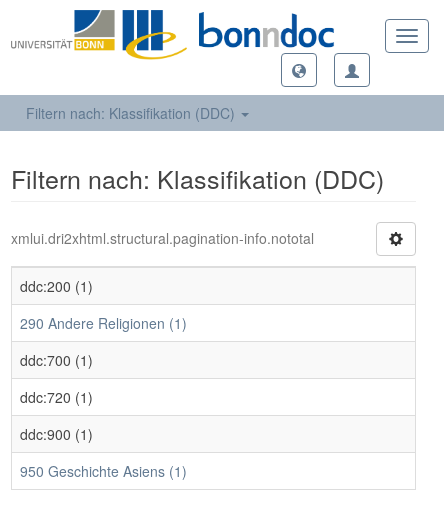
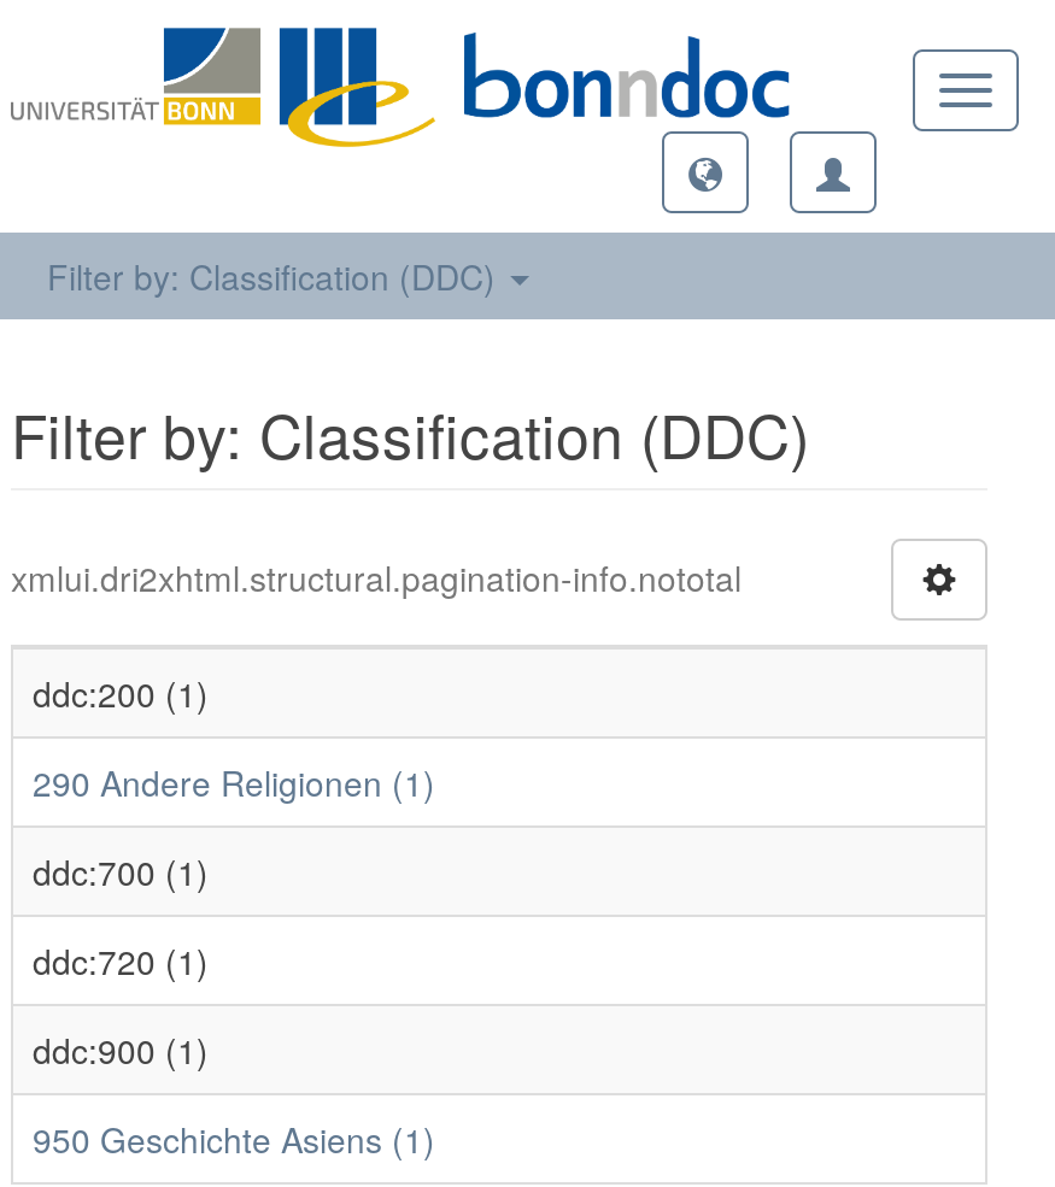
[26,103,239,123] Filtern nach: Klassifikation (DDC) -> [47,252,505,300] Filter by: Classification (DDC)
[11,160,384,196] Filtern nach: Klassifikation (DDC) -> [11,389,809,476] Filter by: Classification (DDC)

